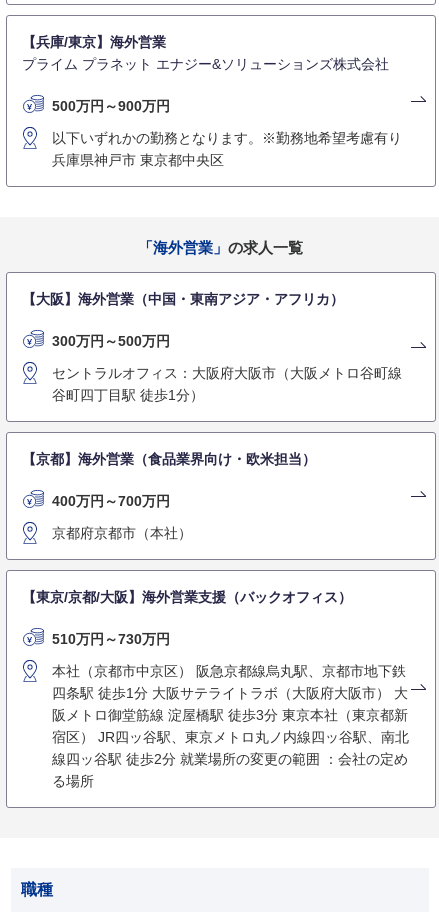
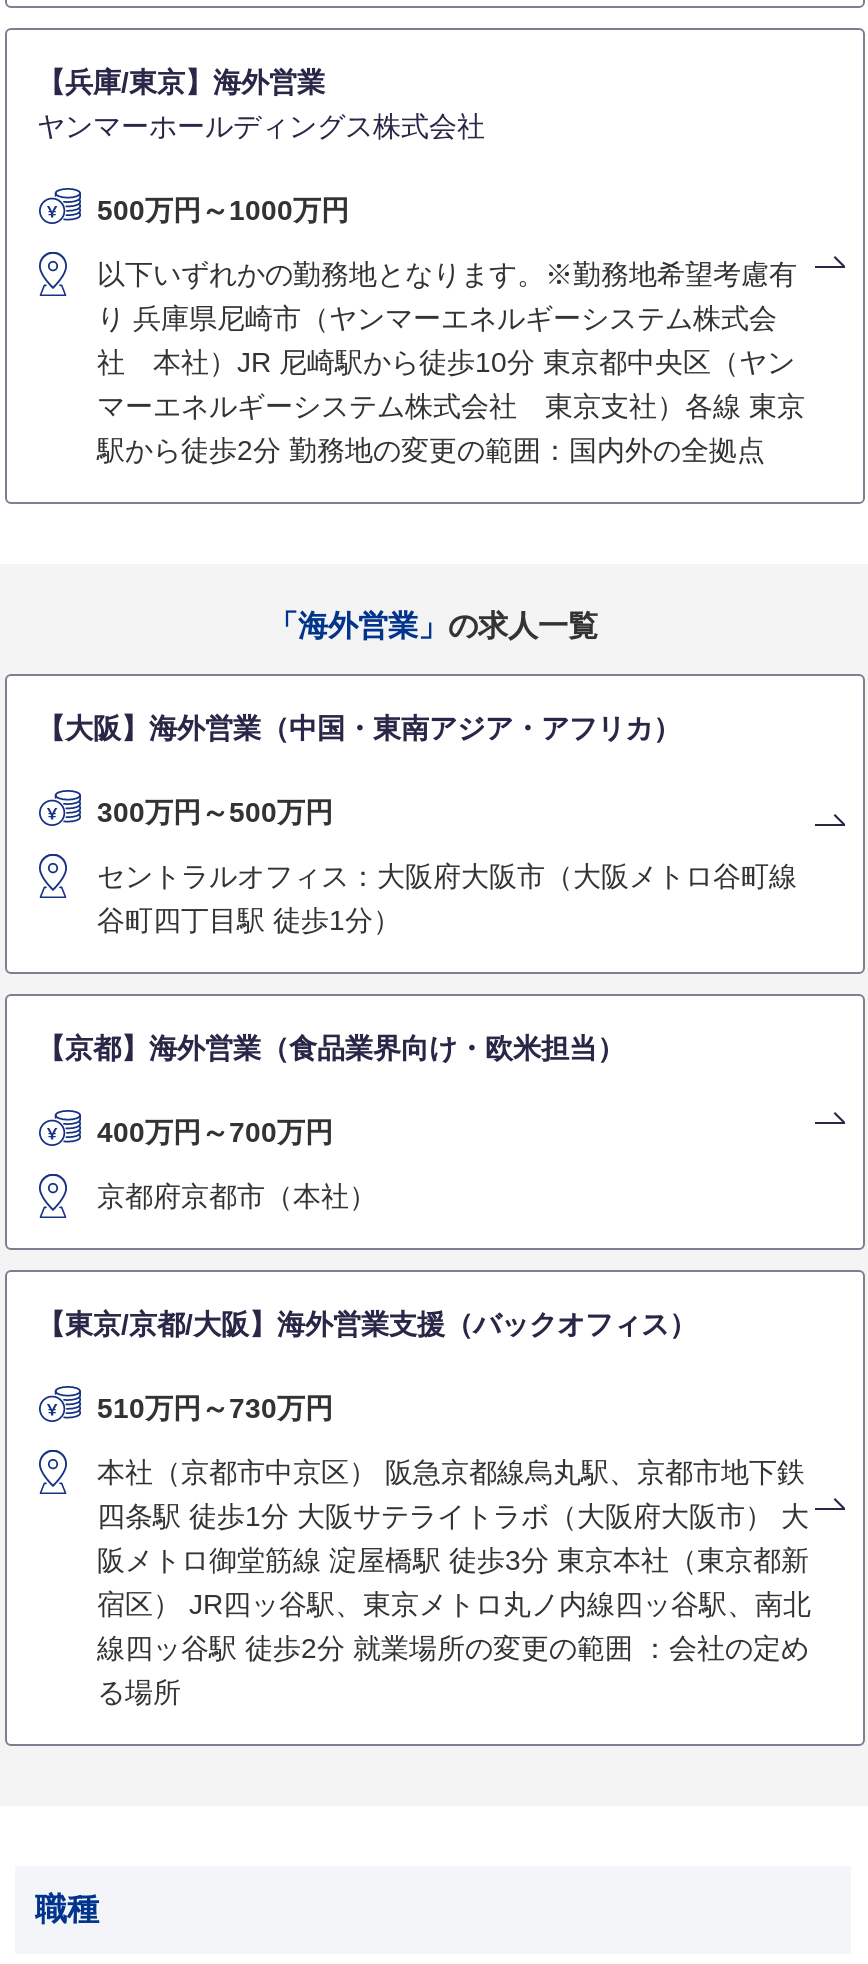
[22,56,389,72] プライム プラネット エナジー&ソリューションズ株式会社 -> [37,110,485,142] ヤンマーホールディングス株式会社
[52,98,170,114] 500万円～900万円 -> [97,194,349,226] 500万円～1000万円
[52,130,402,168] 以下いずれかの勤務となります。※勤務地希望考慮有り | 兵庫県神戸市 東京都中央区 -> [97,258,805,466] 以下いずれかの勤務地となります。※勤務地希望考慮有 | り 兵庫県尼崎市（ヤンマーエネルギーシステム株式会 | 社 本社）JR 尼崎駅から徒歩10分 東京都中央区（ヤン | マーエネルギーシステム株式会社 東京支社）各線 東京 | 駅から徒歩2分 勤務地の変更の範囲：国内外の全拠点

